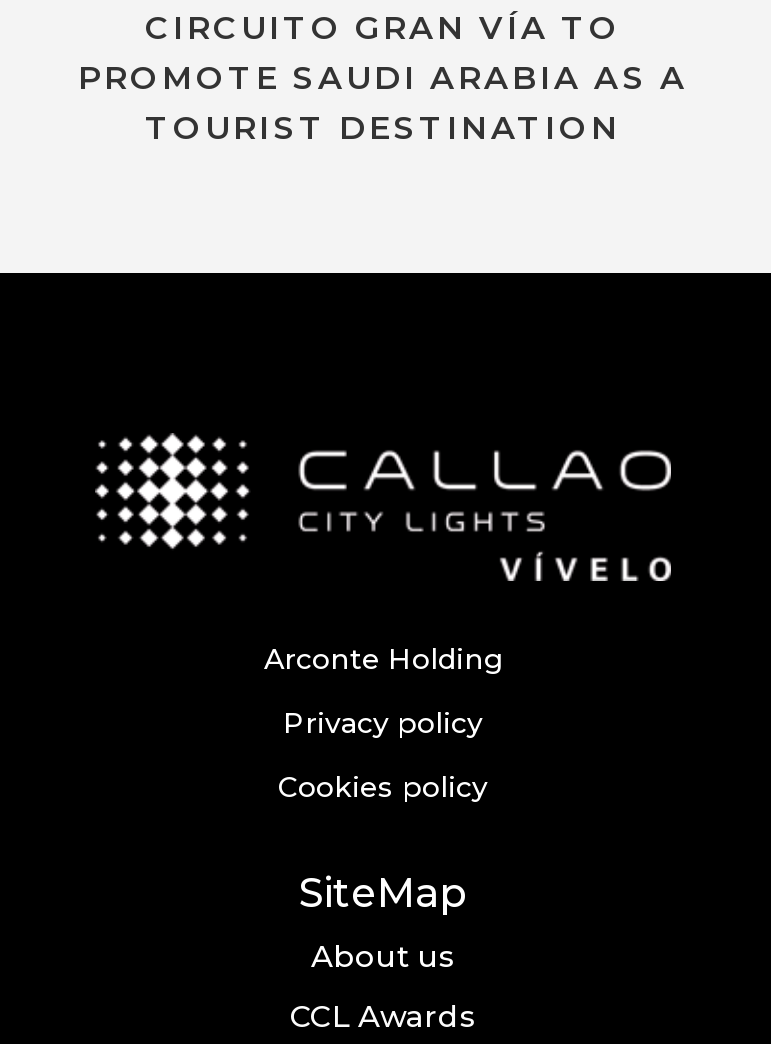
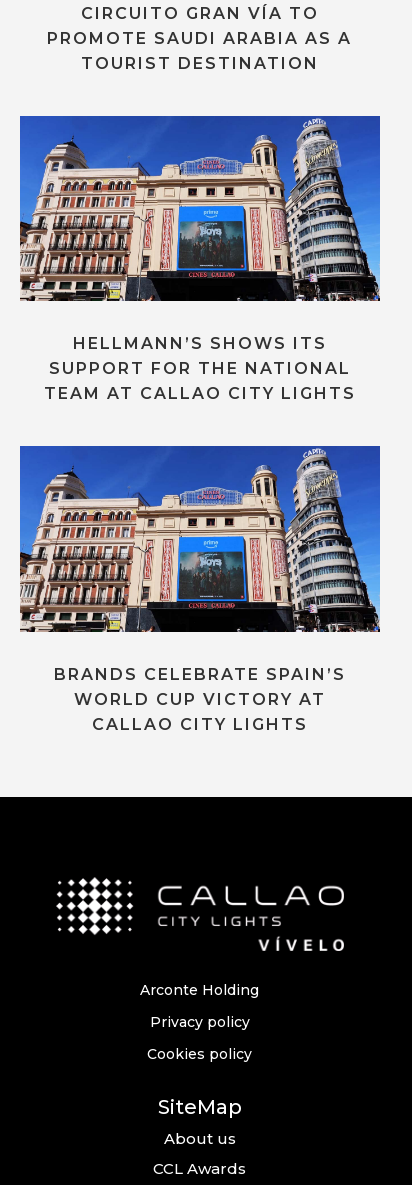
none -> [19,115,381,403] [image] | HELLMANN’S SHOWS ITS | SUPPORT FOR THE NATIONAL | TEAM AT CALLAO CITY LIGHTS
none -> [19,445,381,733] [image] | BRANDS CELEBRATE SPAIN’S | WORLD CUP VICTORY AT | CALLAO CITY LIGHTS

